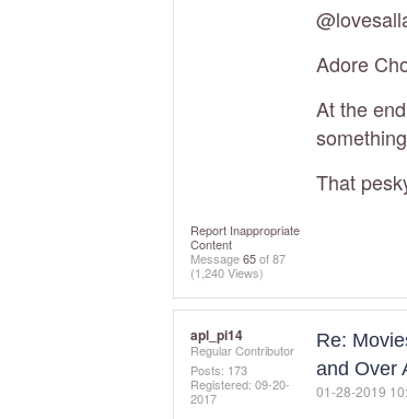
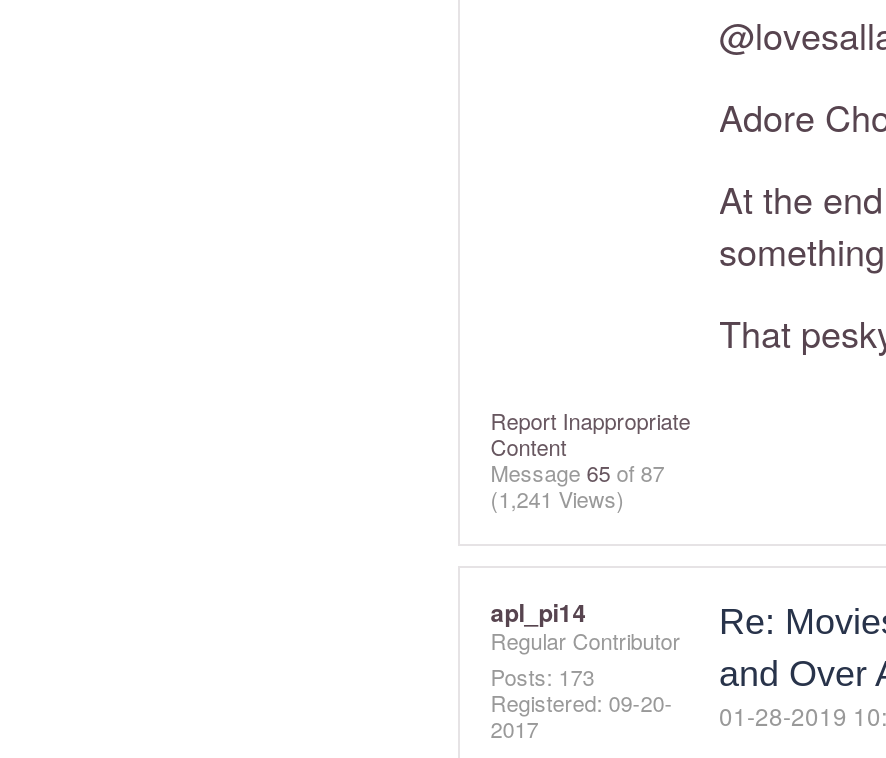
[191,264,264,281] (1,240 Views) -> [490,482,624,514] (1,241 Views)

